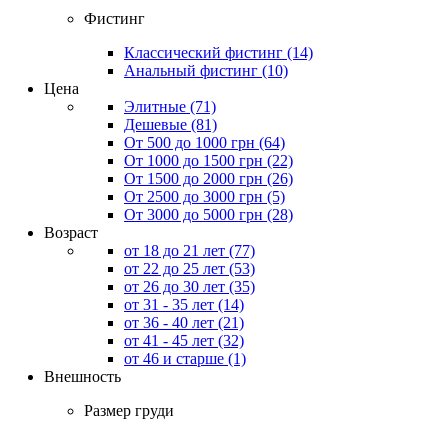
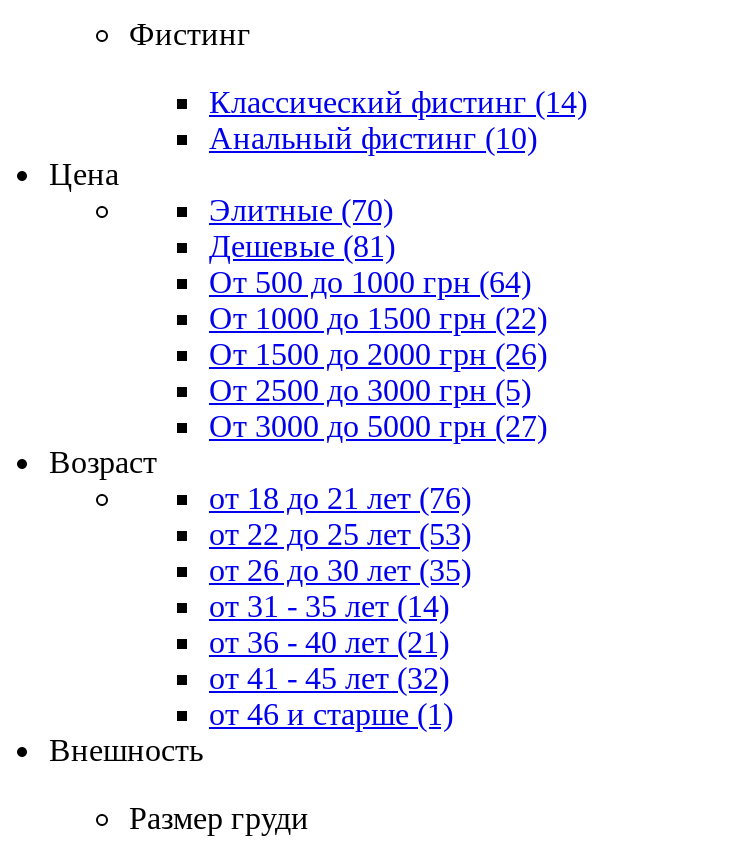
[124,98,216,115] Элитные (71) -> [209,193,393,227] Элитные (70)
[124,206,293,223] От 3000 до 5000 грн (28) -> [209,409,547,443] От 3000 до 5000 грн (27)
[124,242,255,259] от 18 до 21 лет (77) -> [209,481,471,515] от 18 до 21 лет (76)

